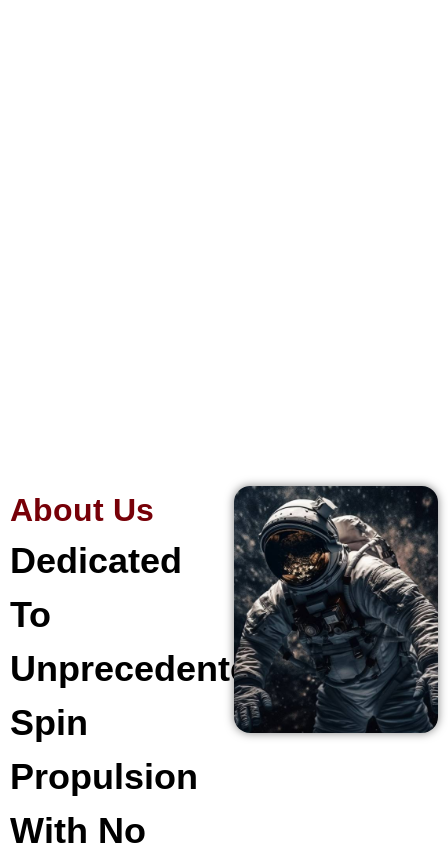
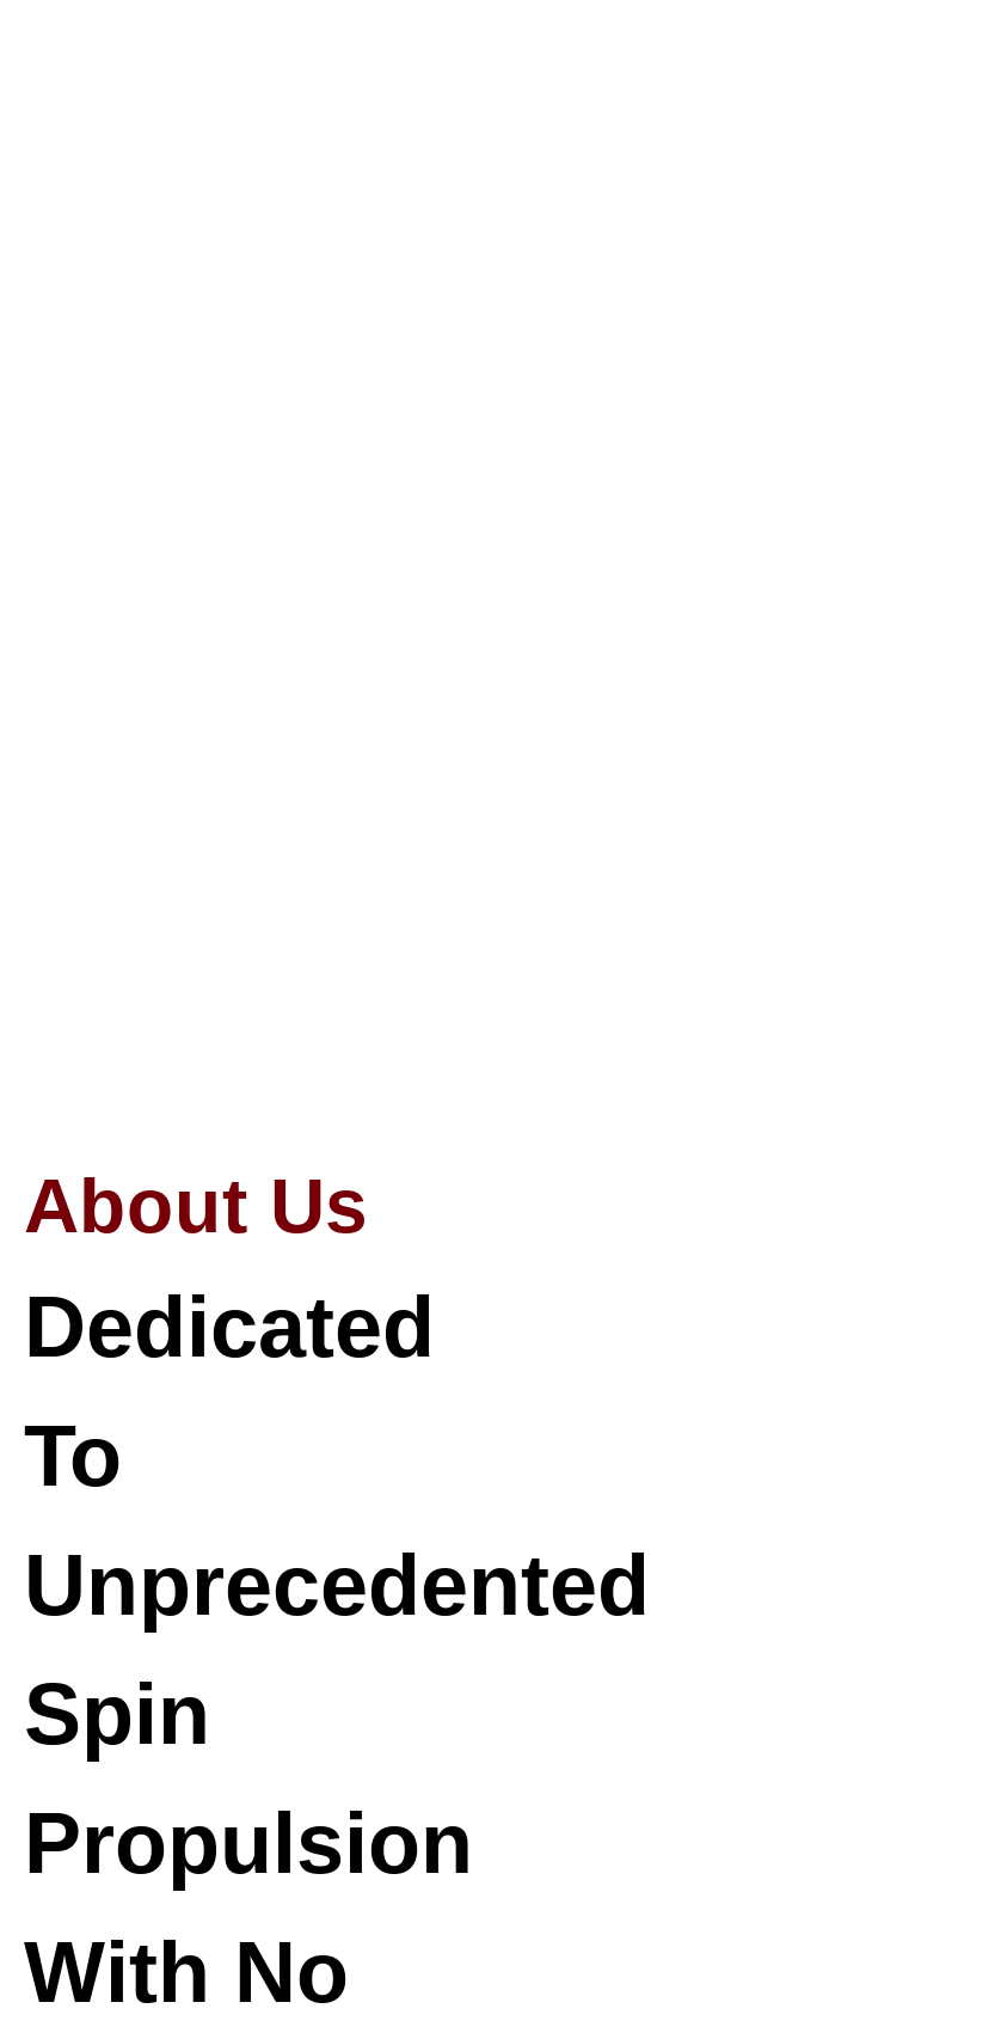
[230,482,442,737] [image] -> none

